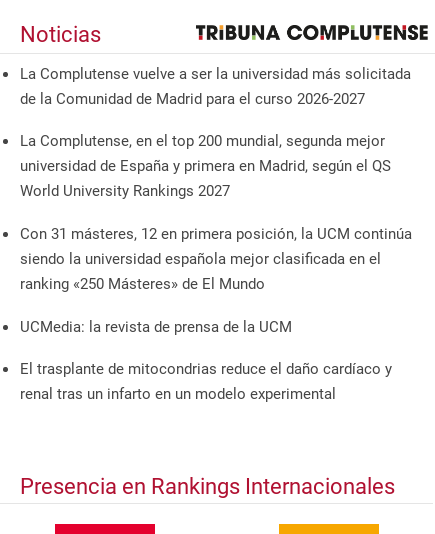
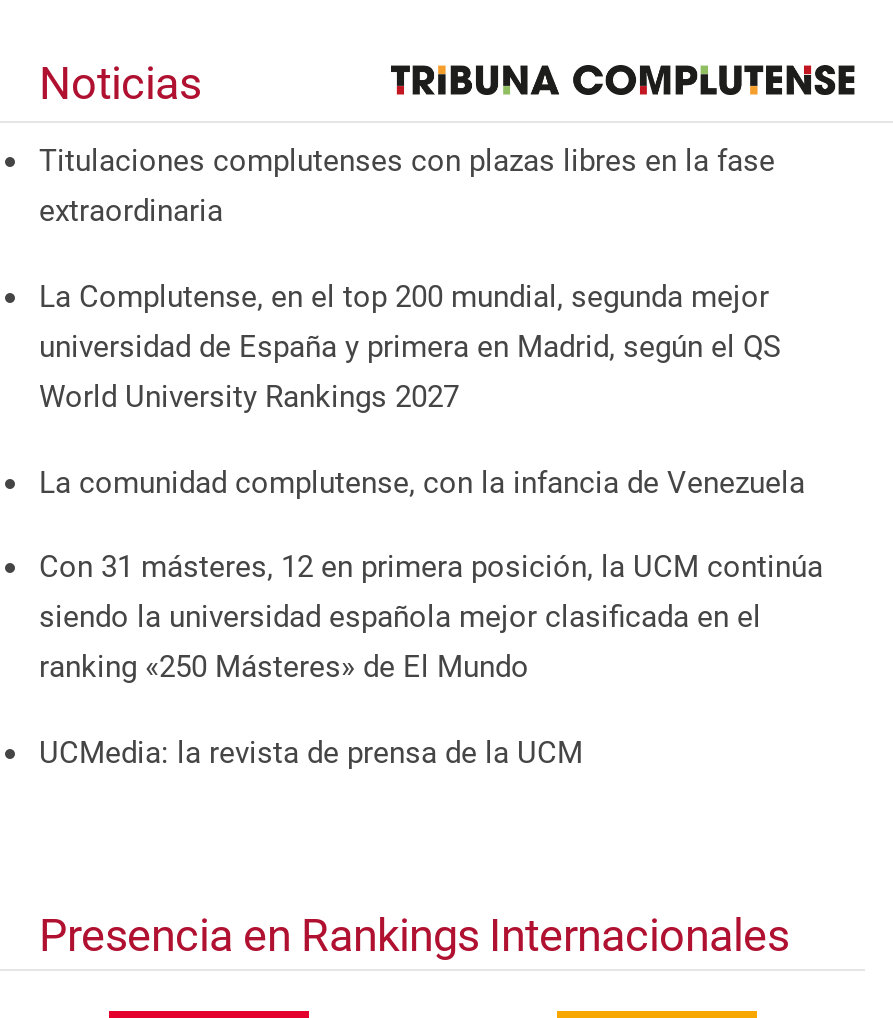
[20,65,411,108] La Complutense vuelve a ser la universidad más solicitada | de la Comunidad de Madrid para el curso 2026-2027 -> [39,144,775,230] Titulaciones complutenses con plazas libres en la fase | extraordinaria
none -> [39,464,805,500] La comunidad complutense, con la infancia de Venezuela
moved [20,225,412,336] -> [39,549,823,770]: Con 31 másteres, 12 en primera posición, la UCM continúa | siendo la universidad española mejor clasificada en el | ranking «250 Másteres» de El Mundo | UCMedia: la revista de prensa de la UCM
[20,360,392,403] El trasplante de mitocondrias reduce el daño cardíaco y | renal tras un infarto en un modelo experimental -> none

